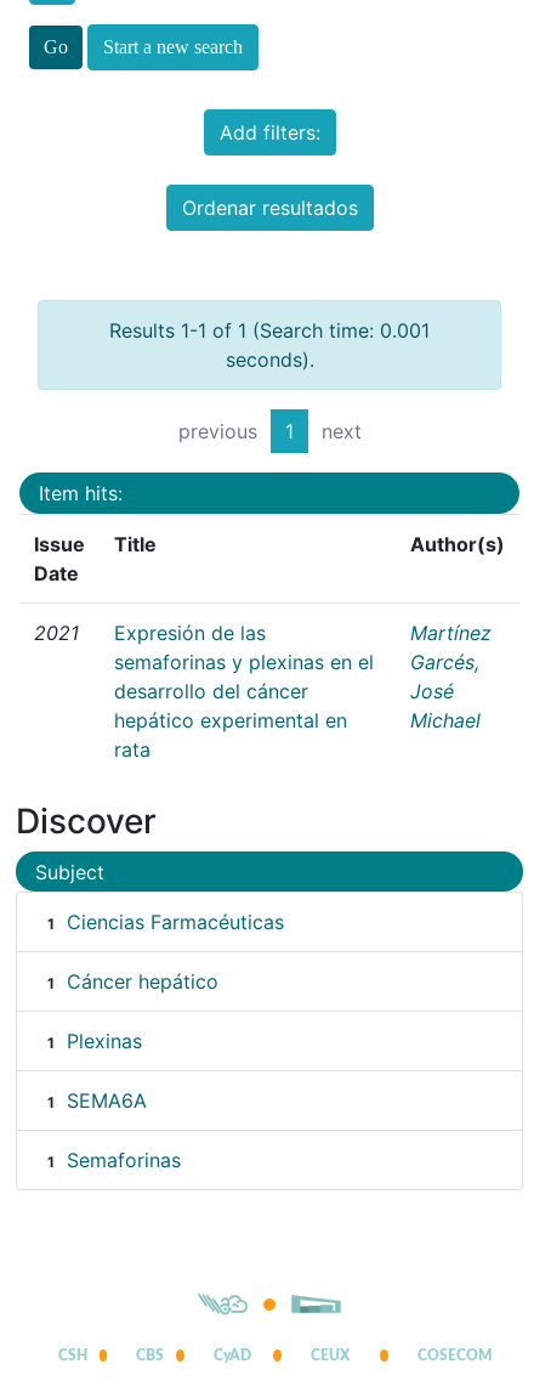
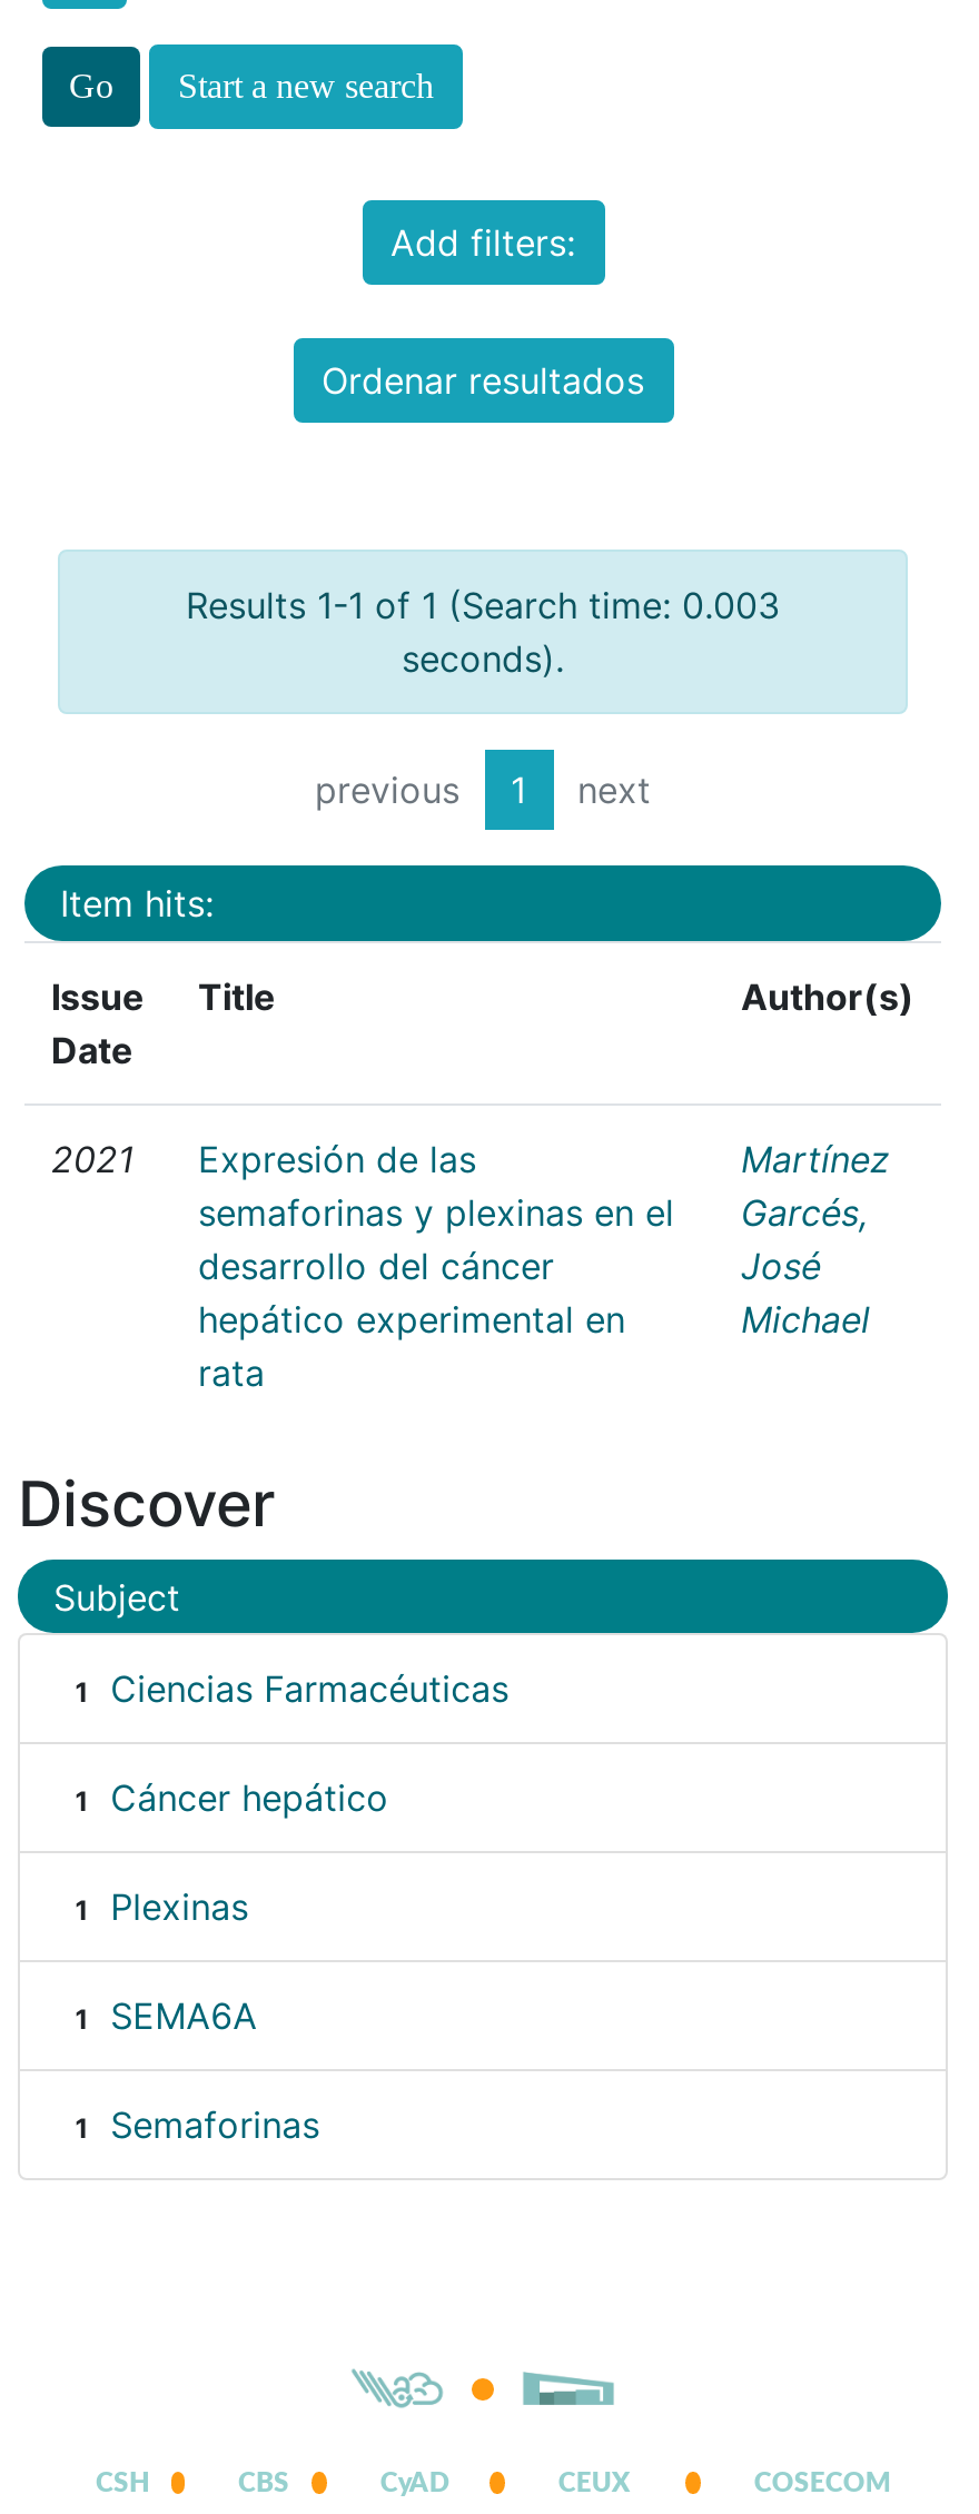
[109,318,430,343] Results 1-1 of 1 (Search time: 0.001 -> [186,583,780,628] Results 1-1 of 1 (Search time: 0.003

